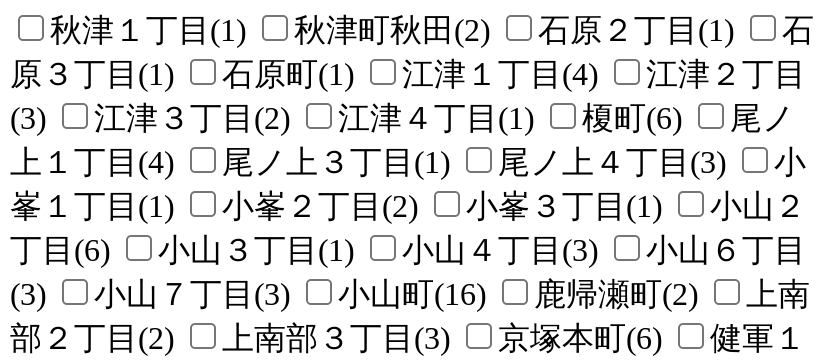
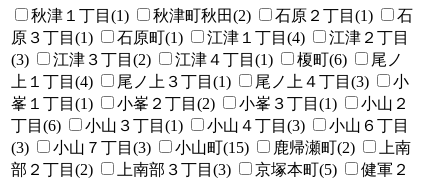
[10,277,810,311] (3) 小山７丁目(3) 小山町(16) 鹿帰瀬町(2) 上南 -> [11,139,411,156] (3) 小山７丁目(3) 小山町(15) 鹿帰瀬町(2) 上南
[498,321,662,355] 京塚本町(6) -> [255,161,337,178] 京塚本町(5)
[710,321,806,355] 健軍１ -> [361,161,409,178] 健軍２

